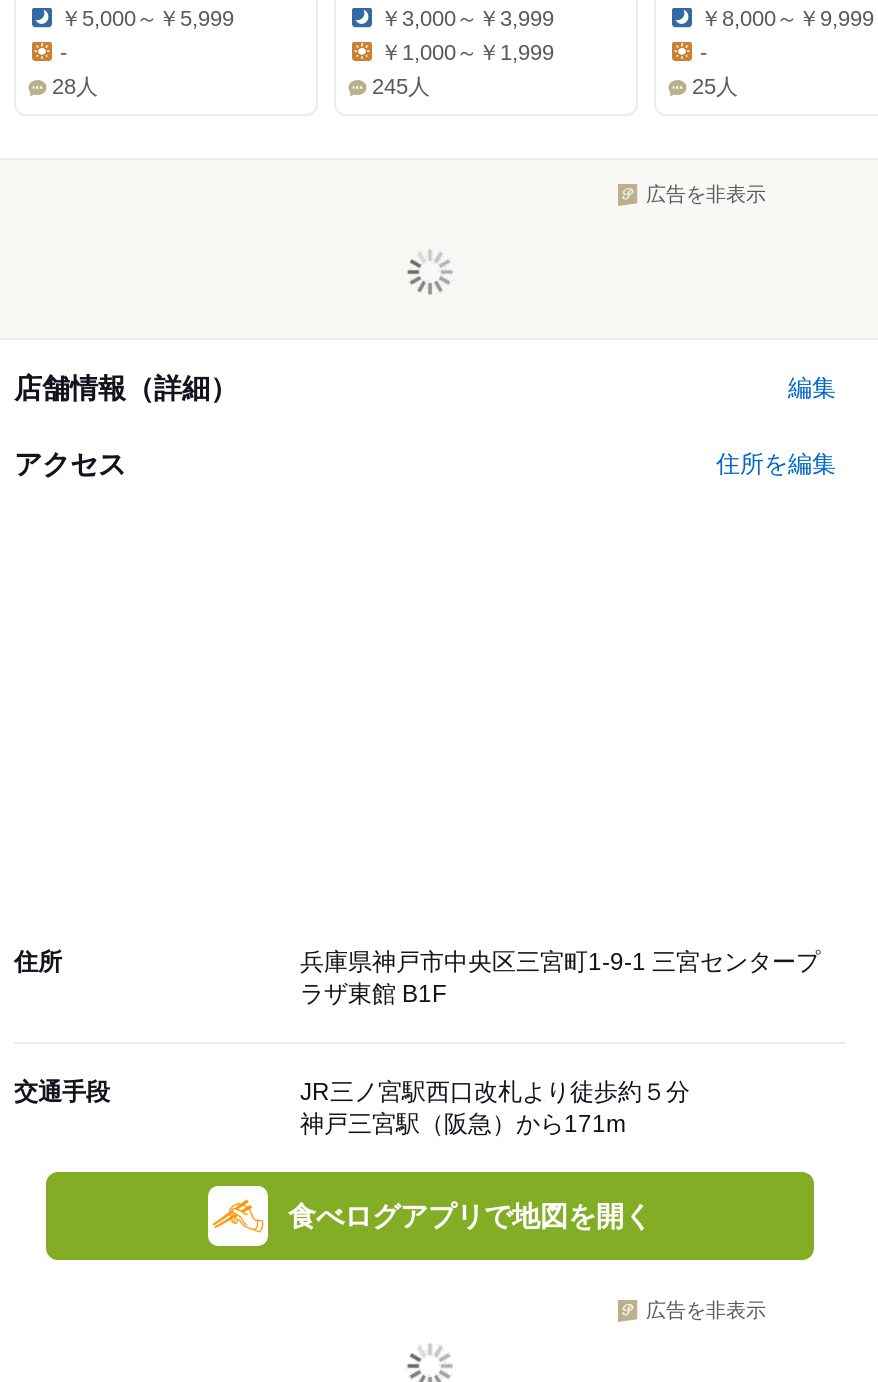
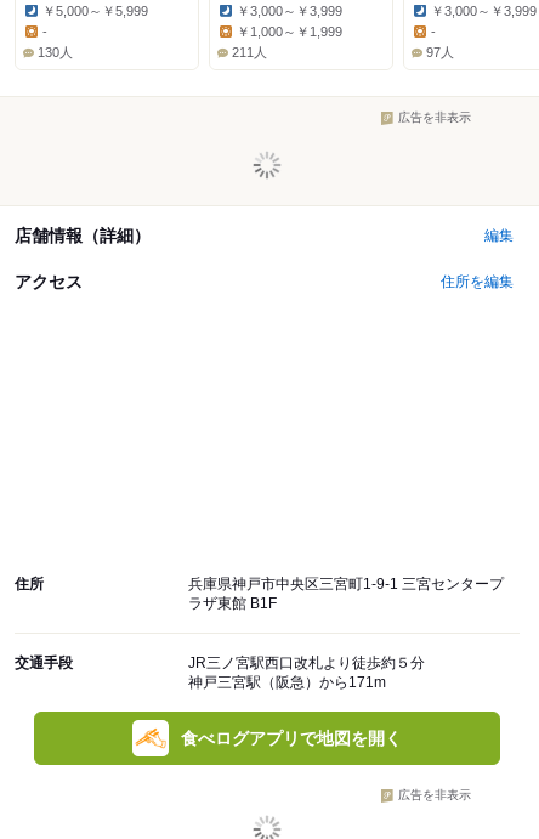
[700,7,874,31] ￥8,000～￥9,999 -> [431,4,537,19] ￥3,000～￥3,999
[52,75,98,99] 28人 -> [38,45,73,60] 130人
[372,75,430,99] 245人 -> [232,45,267,60] 211人
[692,75,738,99] 25人 -> [426,45,454,60] 97人

